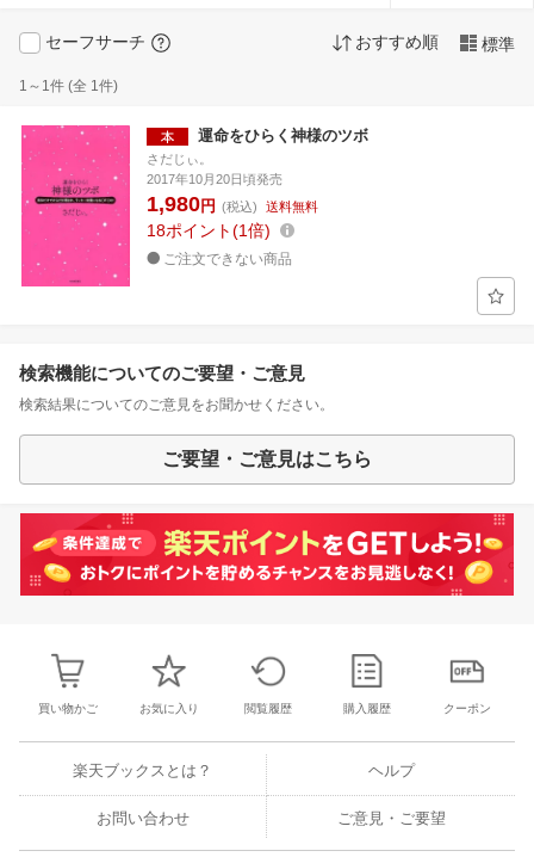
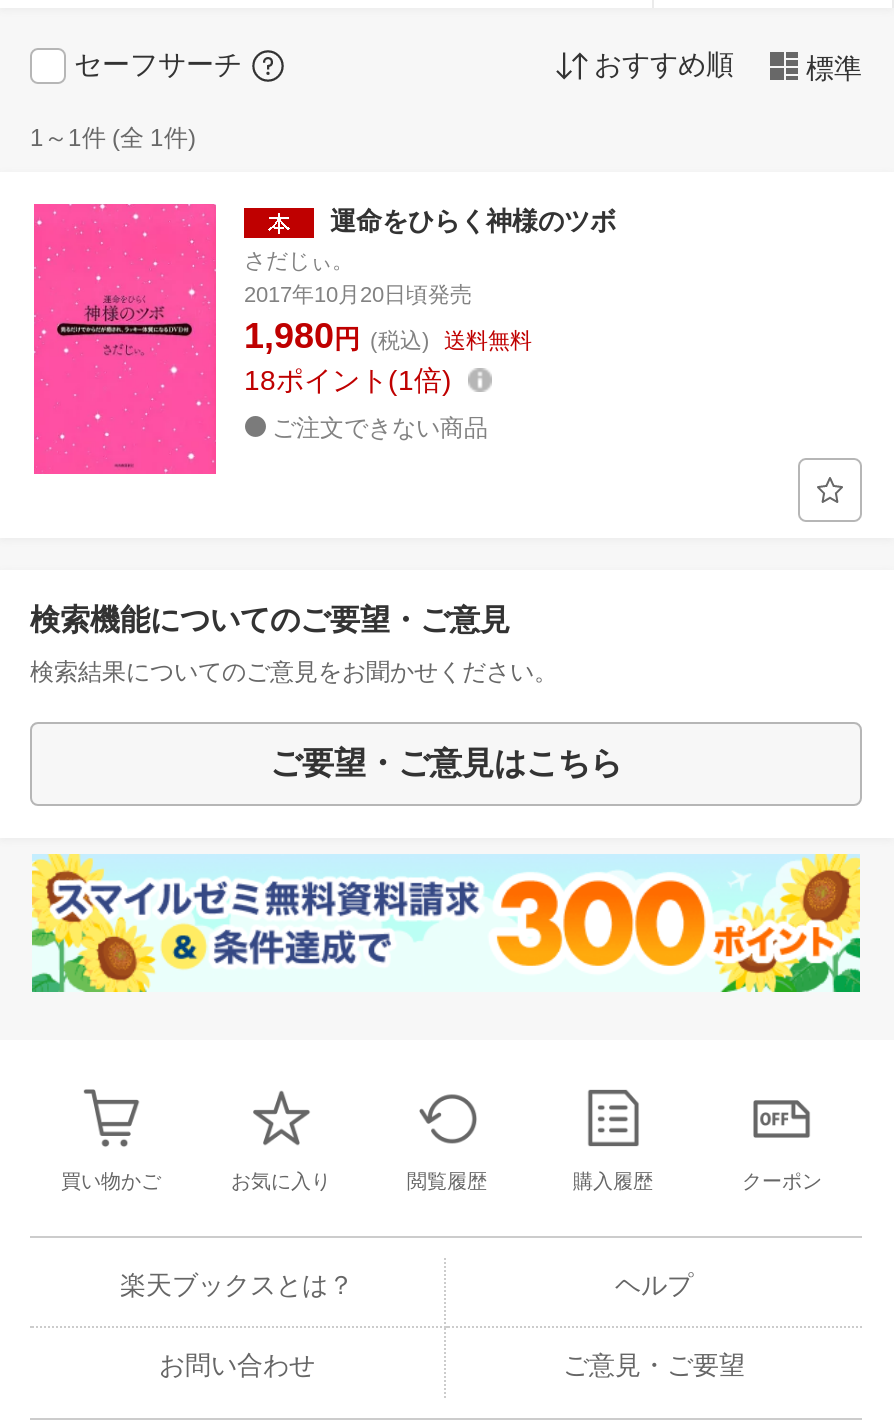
[19,512,515,597] [image] -> [30,852,862,994] [image]

